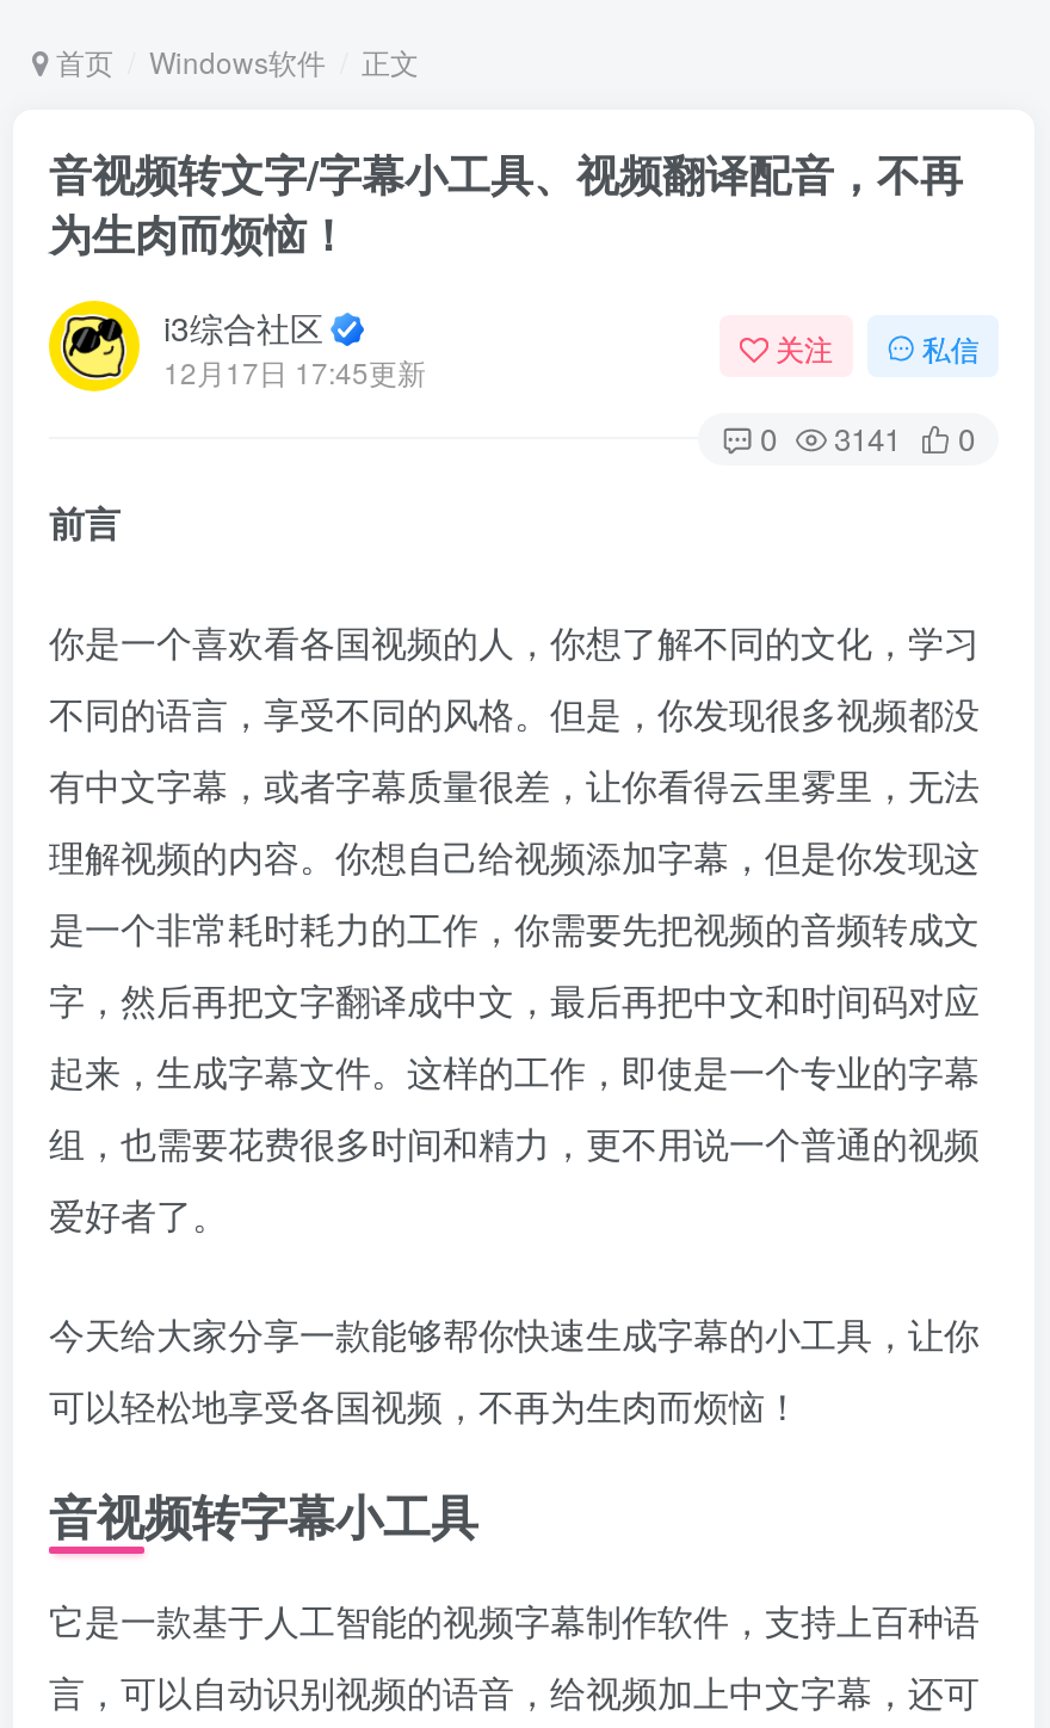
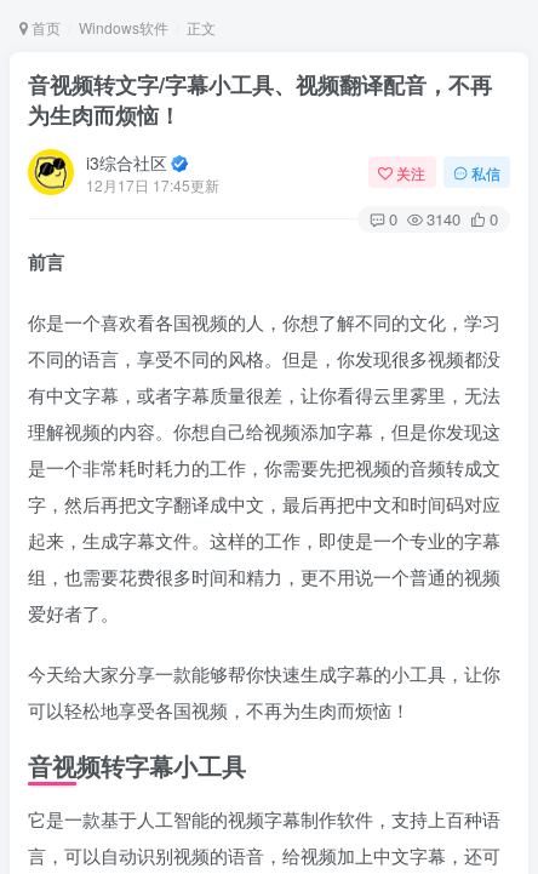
[760,415,975,461] 0 3141 0 -> [389,207,498,230] 0 3140 0

